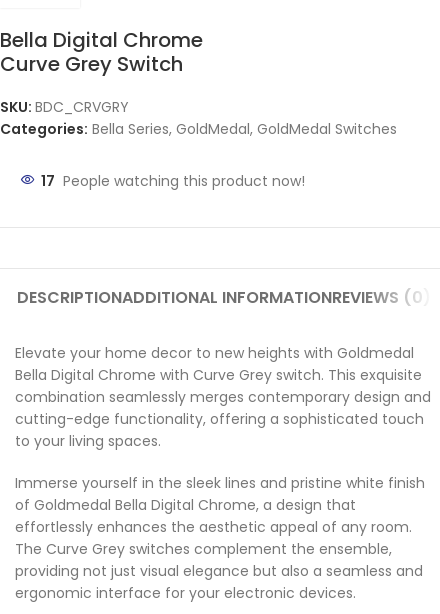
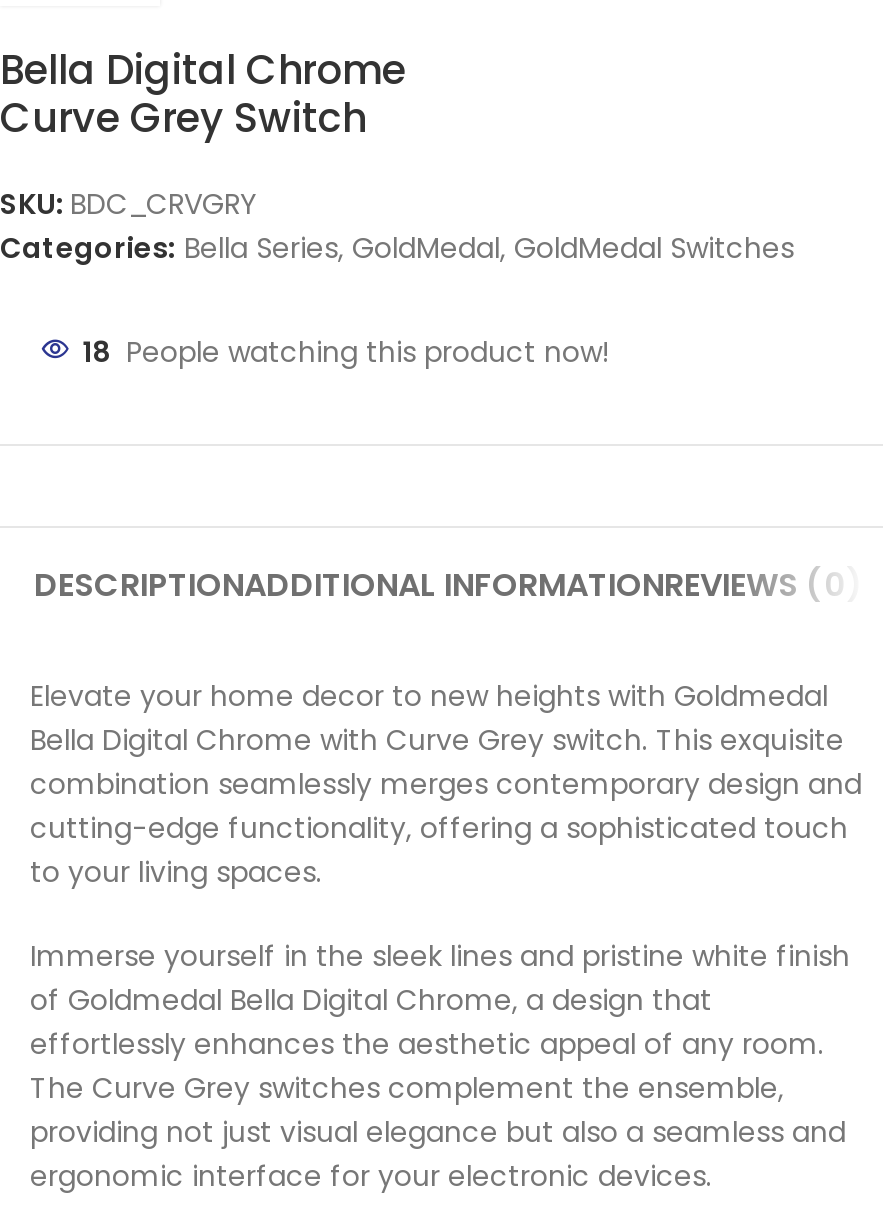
[41,171,305,191] 17 People watching this product now! -> [82,332,610,372] 18 People watching this product now!

